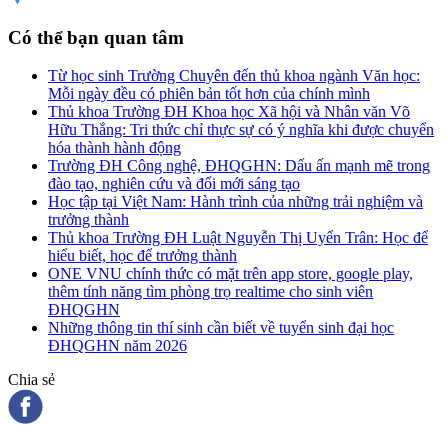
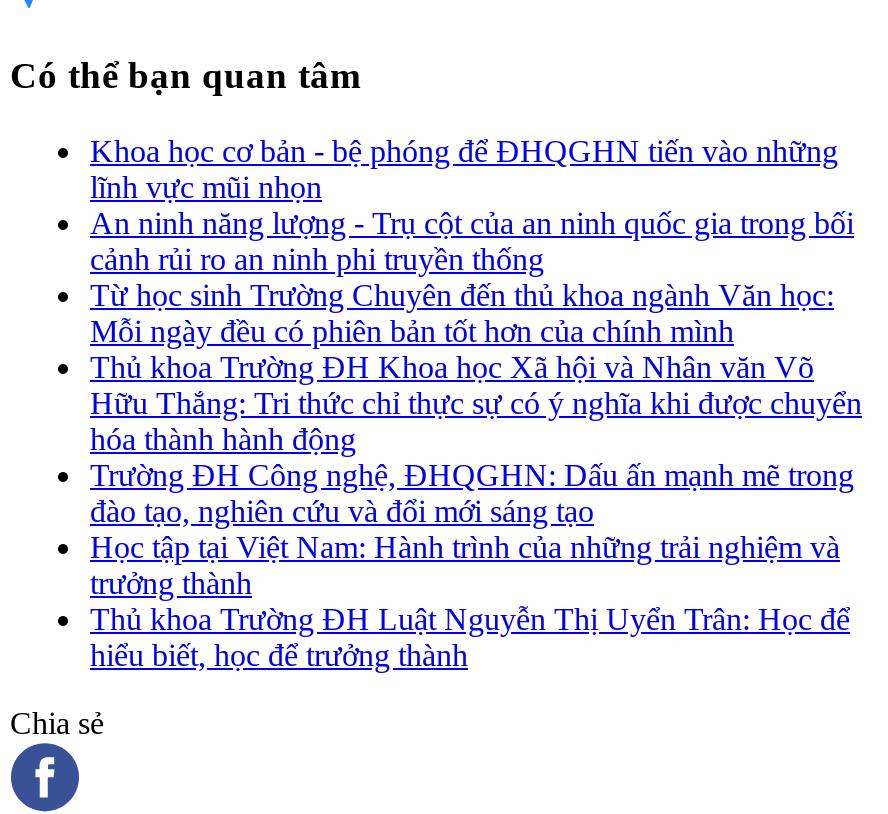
none -> [90,134,854,276] Khoa học cơ bản - bệ phóng để ĐHQGHN tiến vào những | lĩnh vực mũi nhọn | An ninh năng lượng - Trụ cột của an ninh quốc gia trong bối | cảnh rủi ro an ninh phi truyền thống
moved [48,67,434,264] -> [90,278,862,672]: Từ học sinh Trường Chuyên đến thủ khoa ngành Văn học: | Mỗi ngày đều có phiên bản tốt hơn của chính mình | Thủ khoa Trường ĐH Khoa học Xã hội và Nhân văn Võ | ... | Thủ khoa Trường ĐH Luật Nguyễn Thị Uyển Trân: Học để | hiểu biết, học để trưởng thành
[48,265,413,354] ONE VNU chính thức có mặt trên app store, google play, | thêm tính năng tìm phòng trọ realtime cho sinh viên | ĐHQGHN | Những thông tin thí sinh cần biết về tuyển sinh đại học | ĐHQGHN năm 2026 -> none

